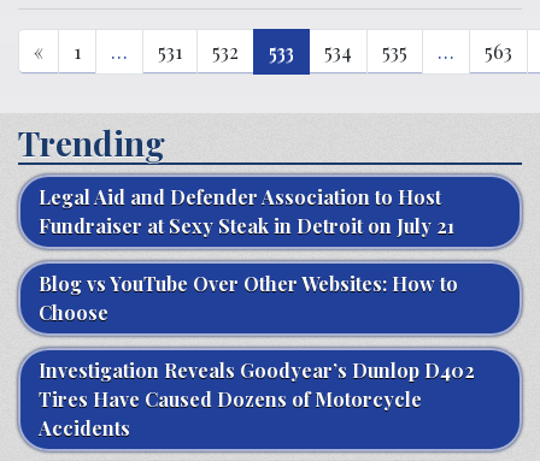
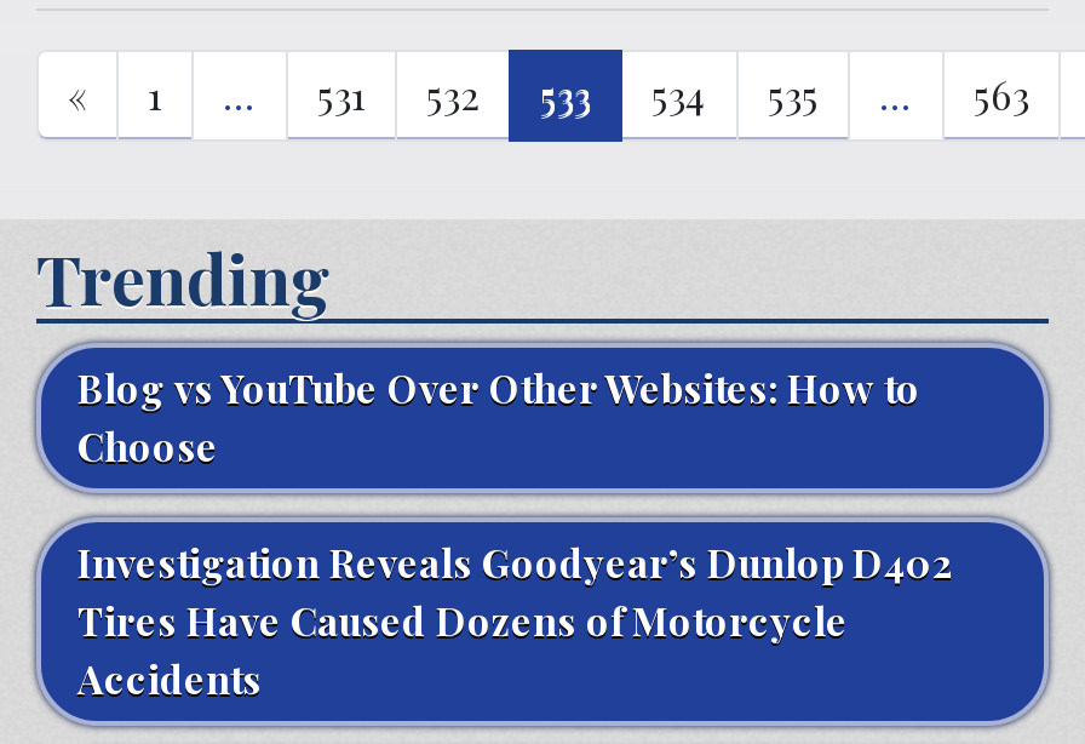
[39,185,454,239] Legal Aid and Defender Association to Host | Fundraiser at Sexy Steak in Detroit on July 21 -> none

